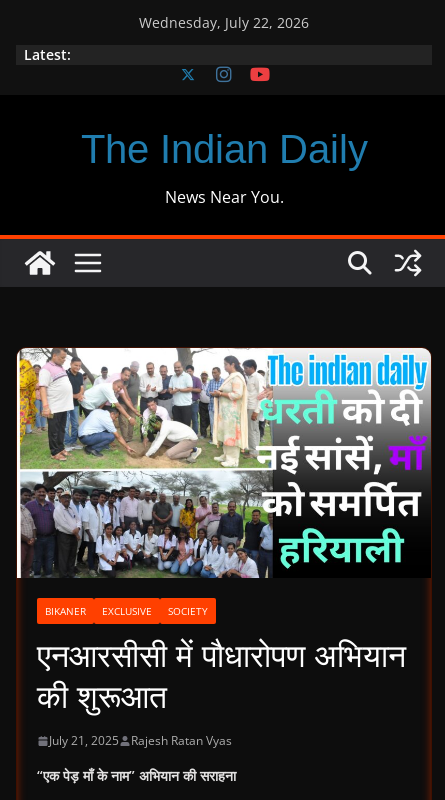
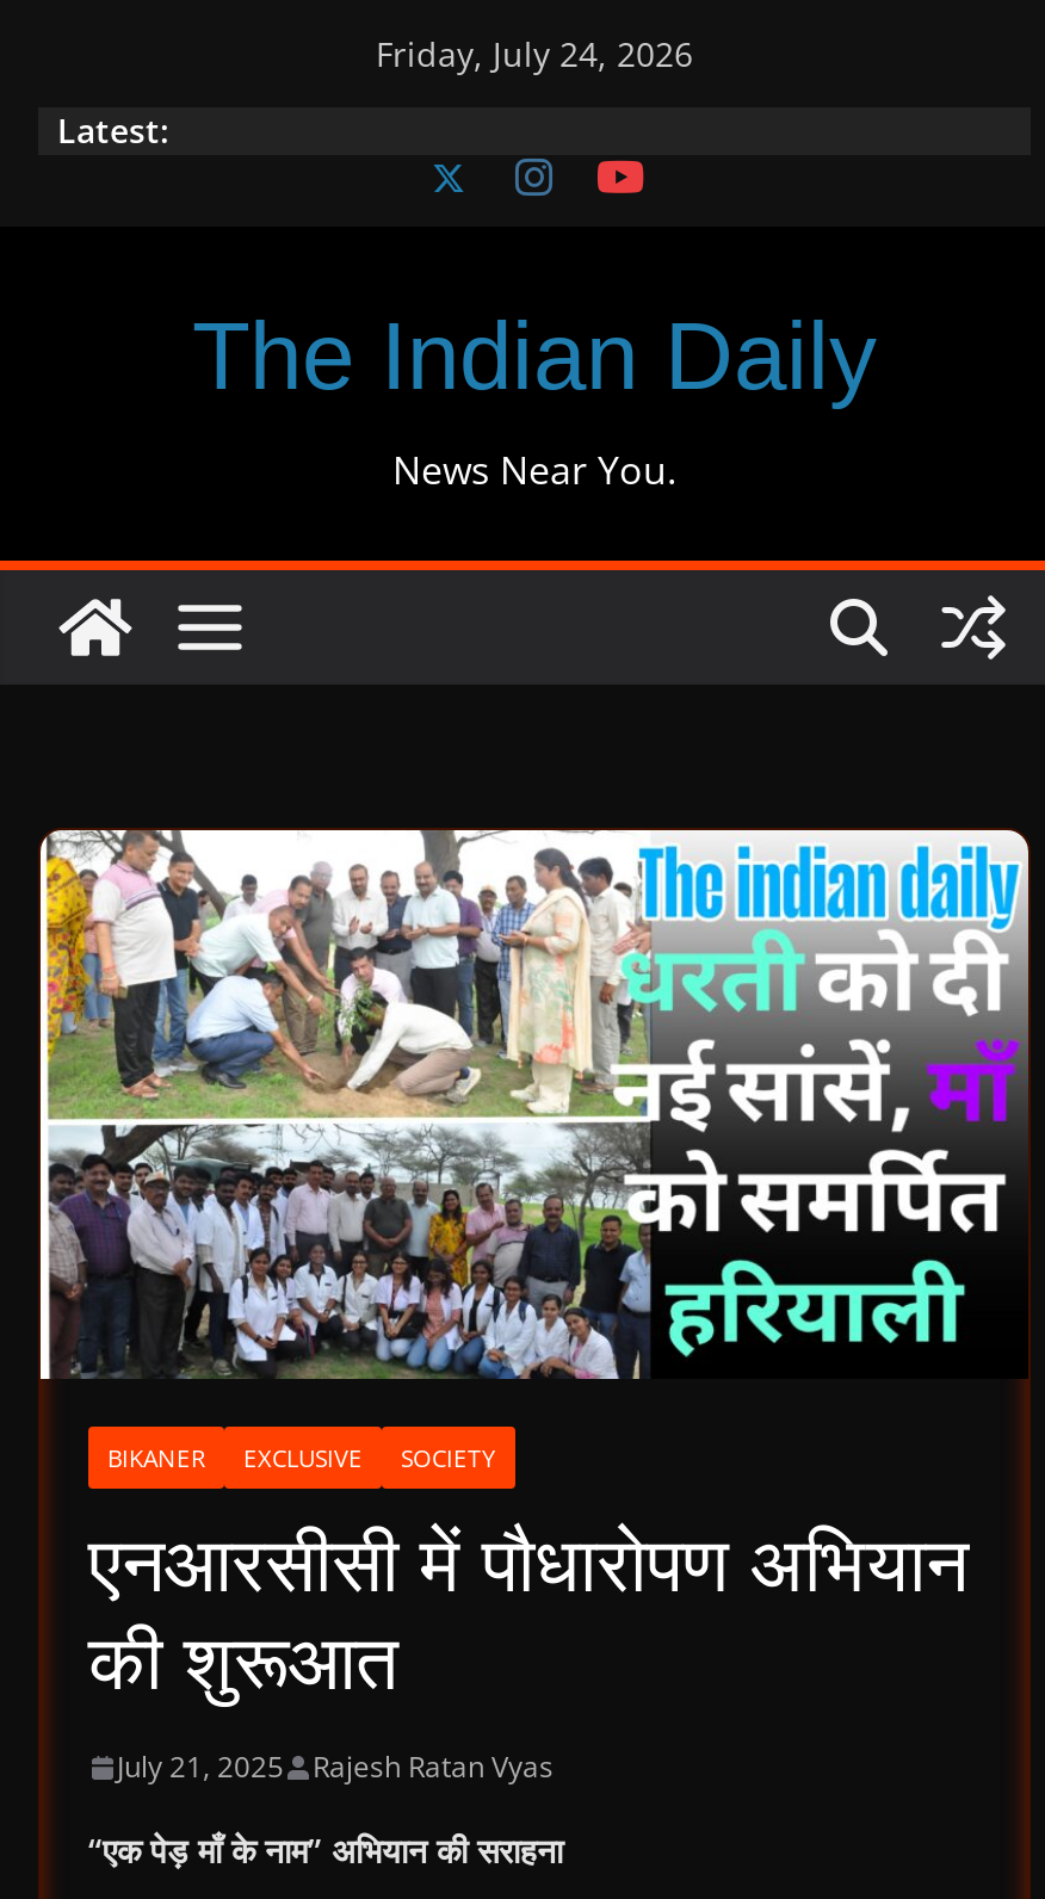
[139,13,309,32] Wednesday, July 22, 2026 -> [376,31,693,76] Friday, July 24, 2026

